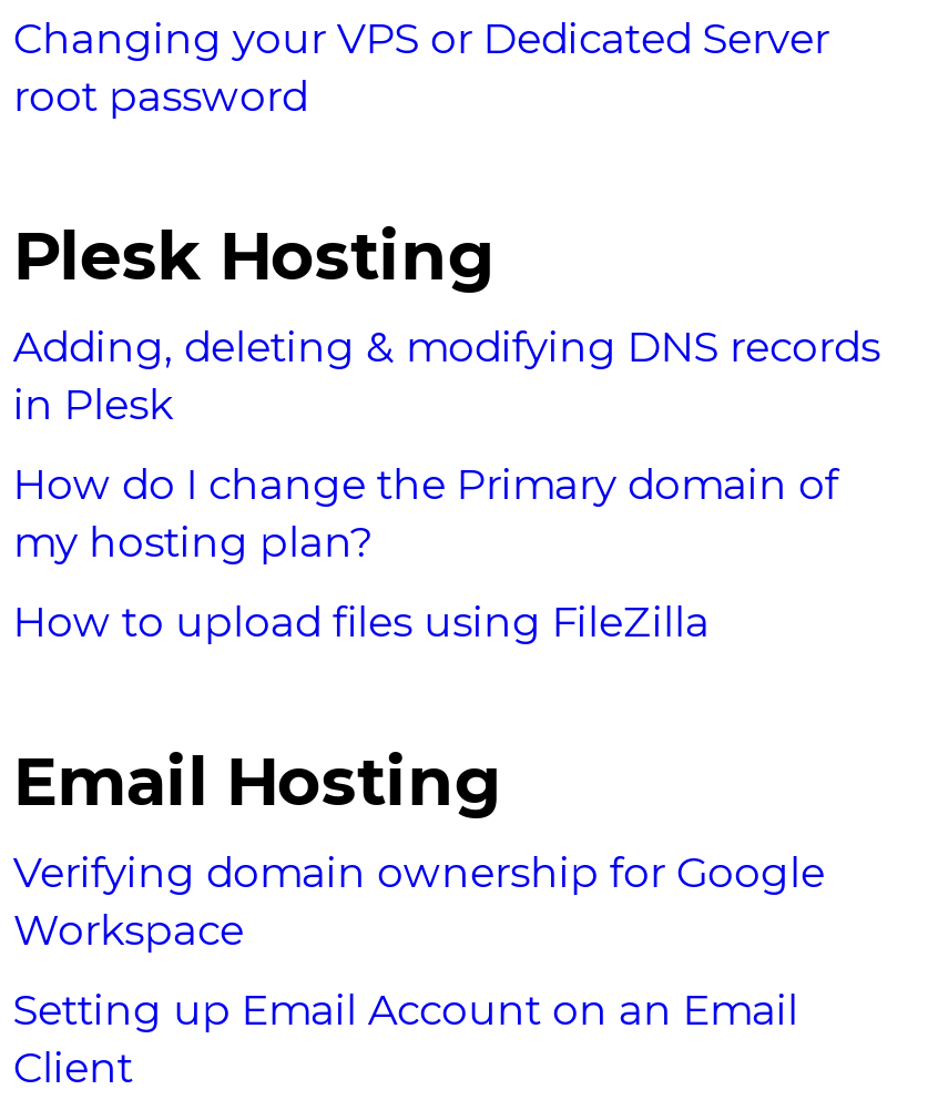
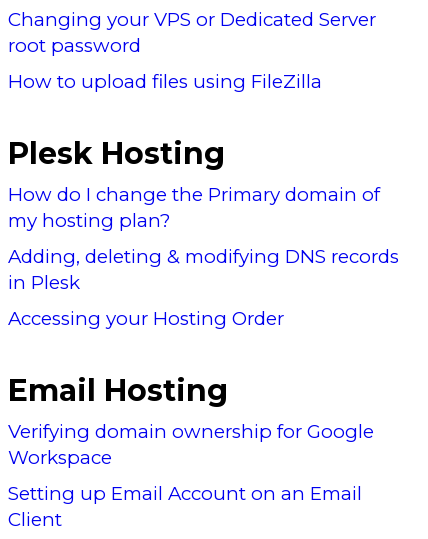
moved [13,322,880,430] -> [8,245,399,294]: Adding, deleting & modifying DNS records | in Plesk
moved [13,459,838,568] -> [8,183,380,232]: How do I change the Primary domain of | my hosting plan?
none -> [8,307,284,330] Accessing your Hosting Order
moved [13,597,709,648] -> [8,70,322,93]: How to upload files using FileZilla

